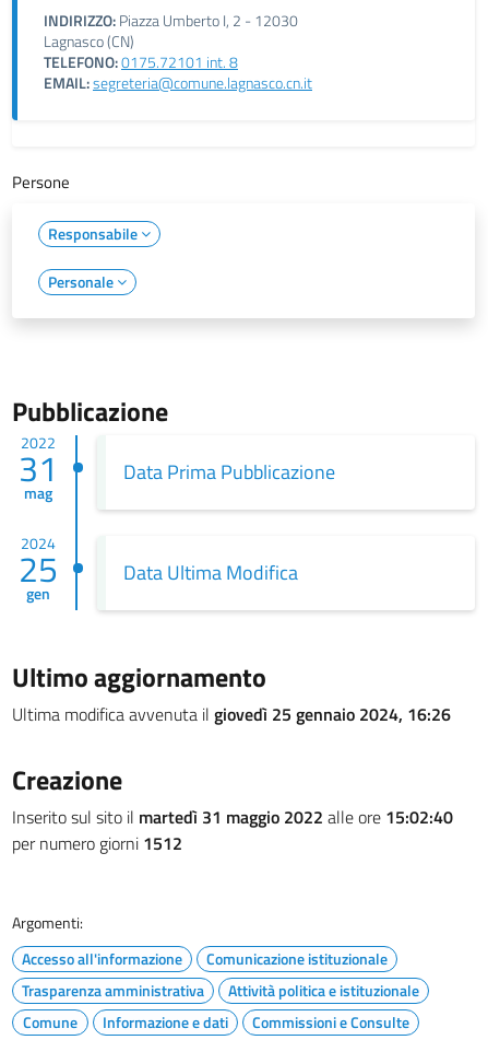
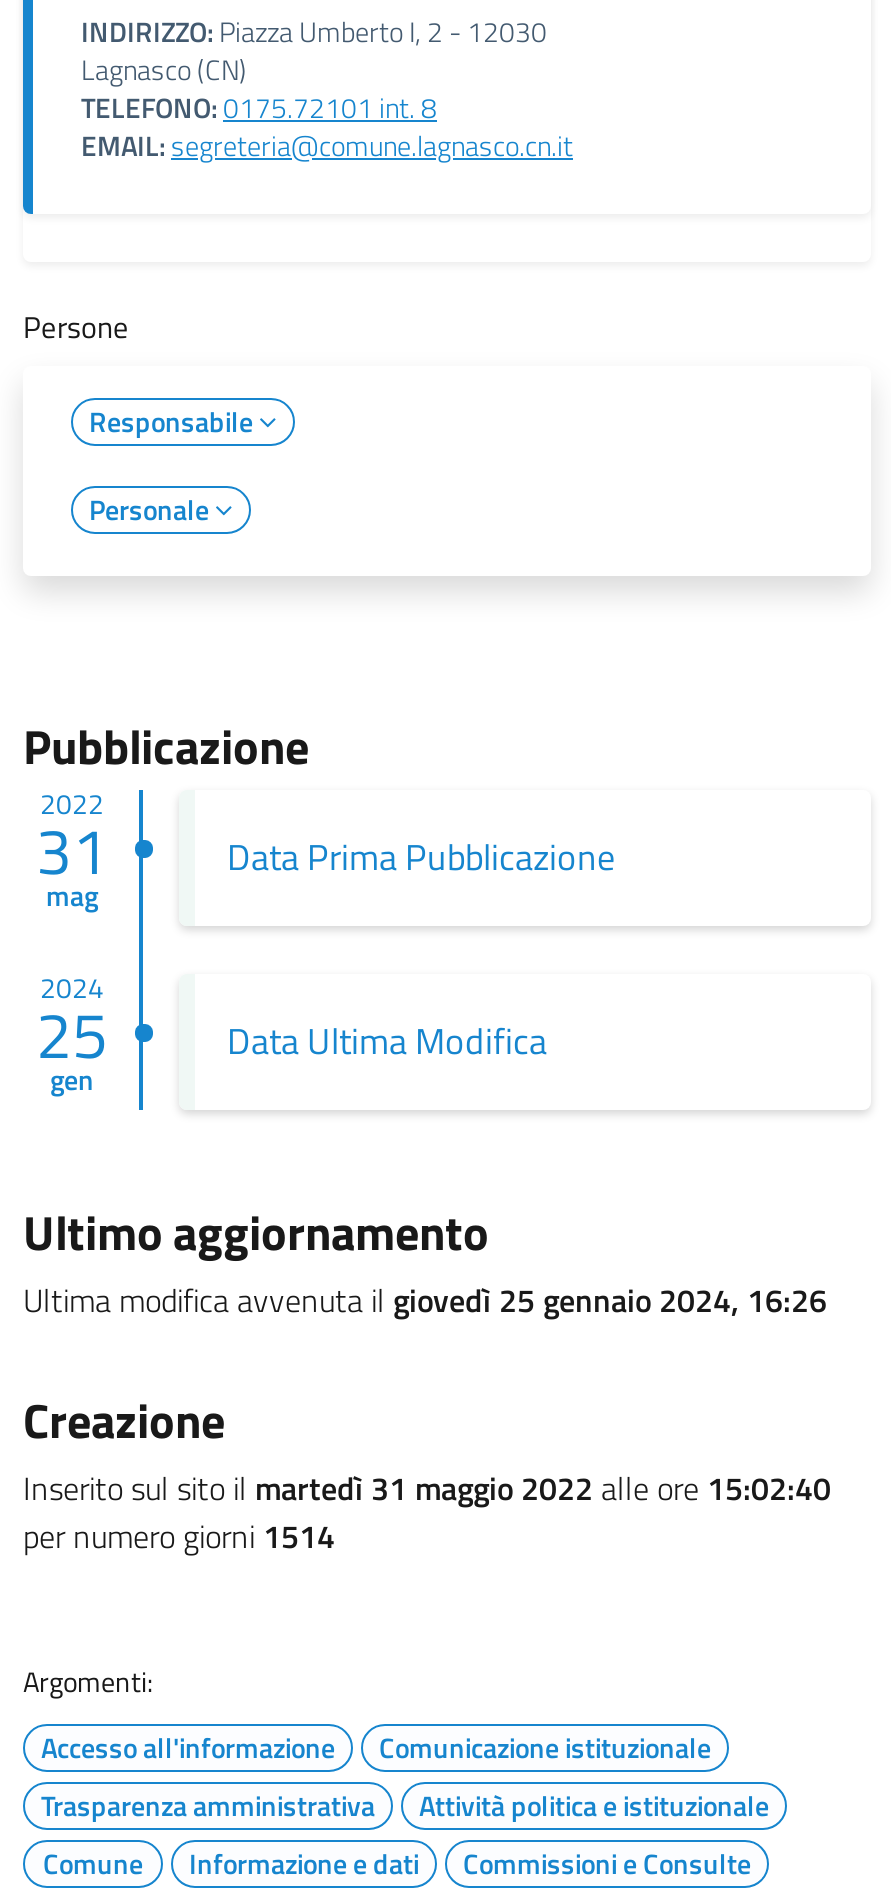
[12,830,182,856] per numero giorni 1512 -> [23,1512,335,1560] per numero giorni 1514

